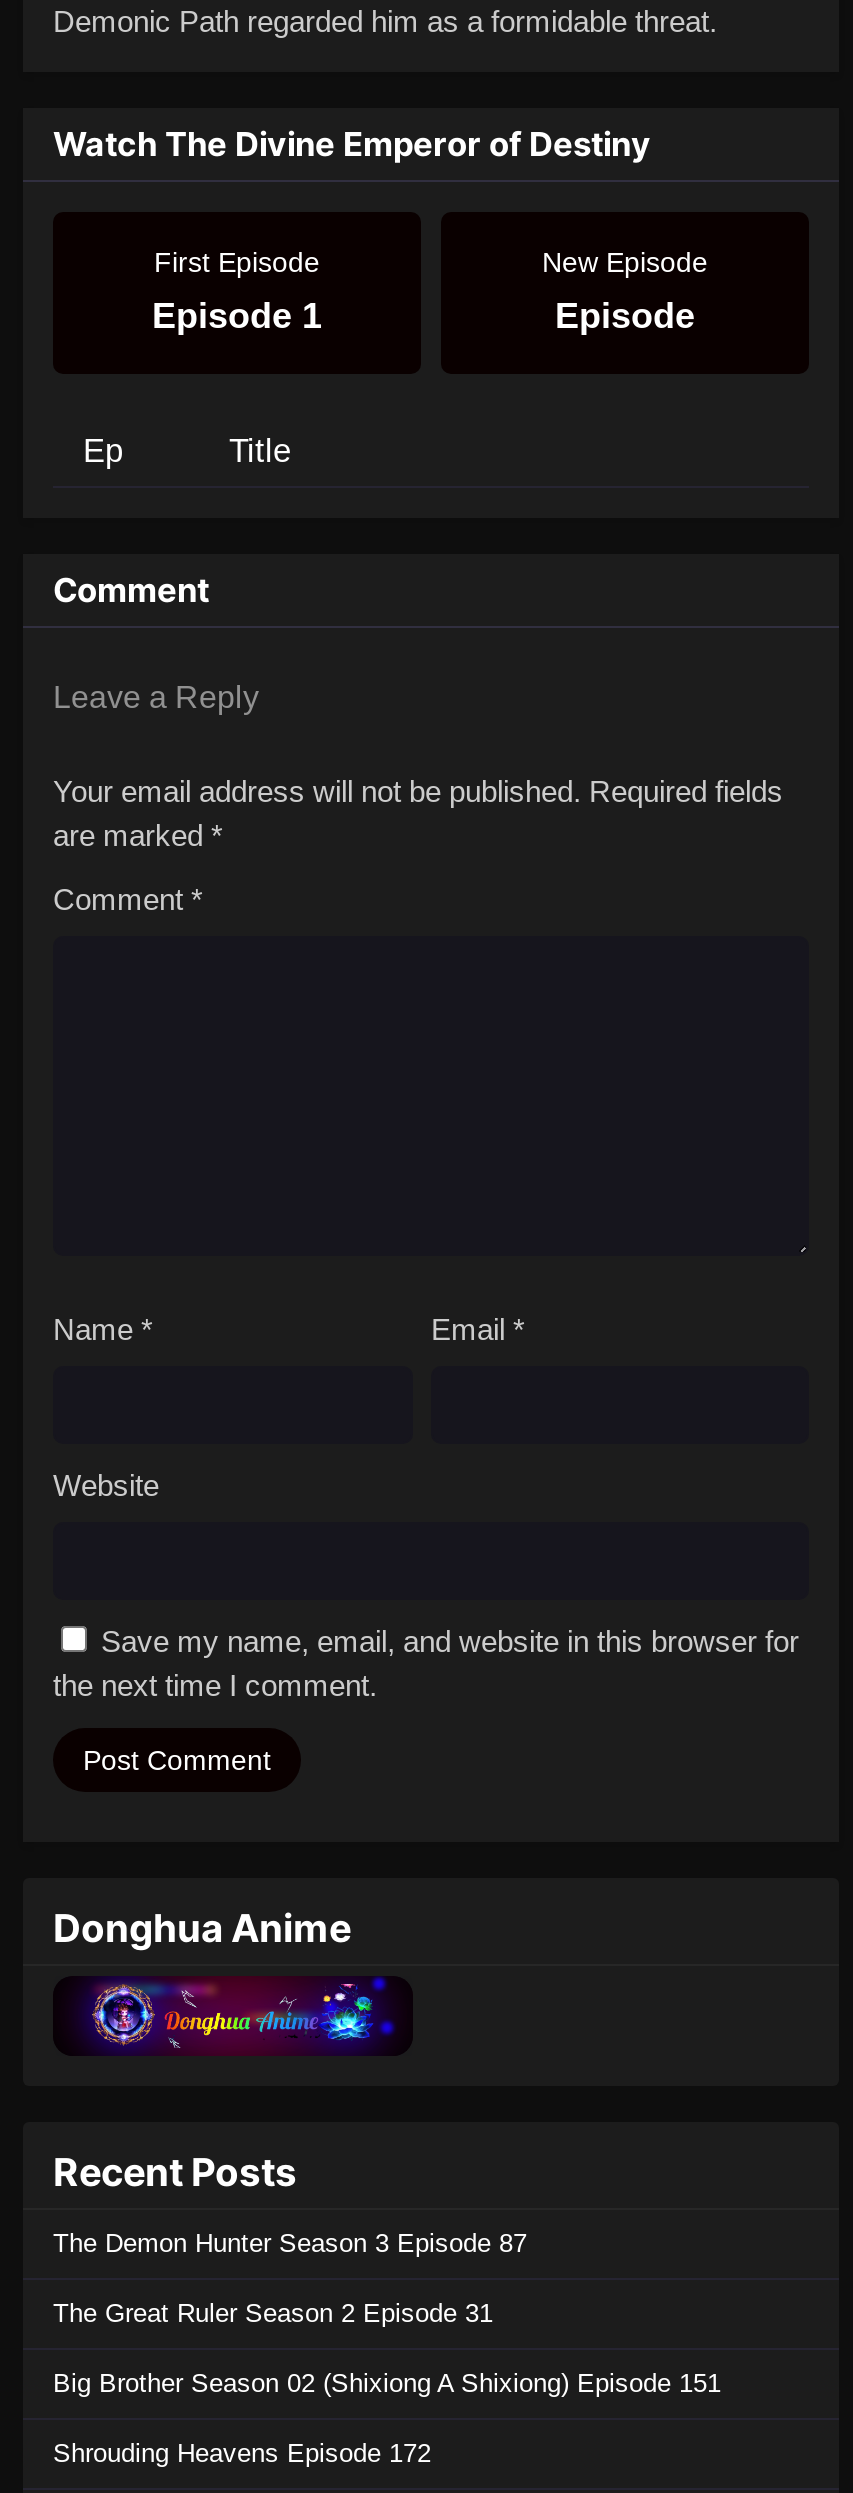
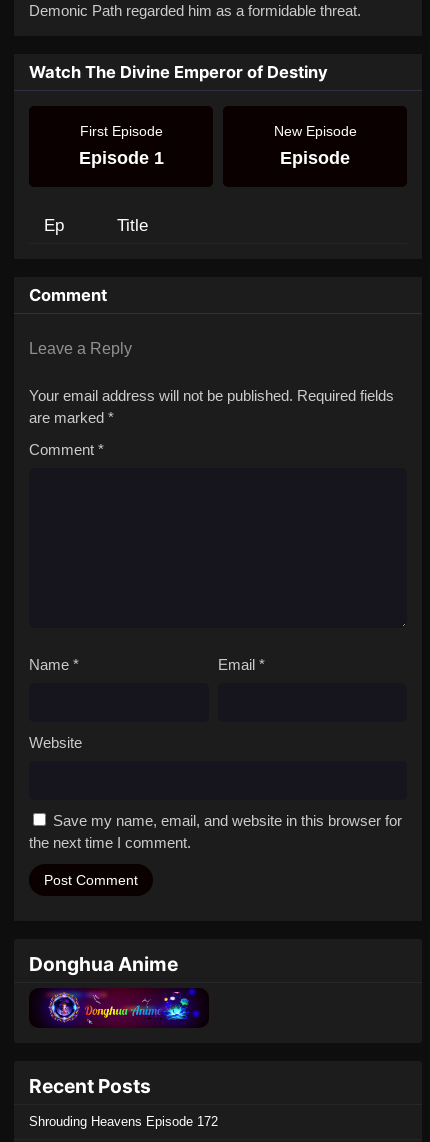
[53,2227,721,2397] The Demon Hunter Season 3 Episode 87 | The Great Ruler Season 2 Episode 31 | Big Brother Season 02 (Shixiong A Shixiong) Episode 151 -> none

